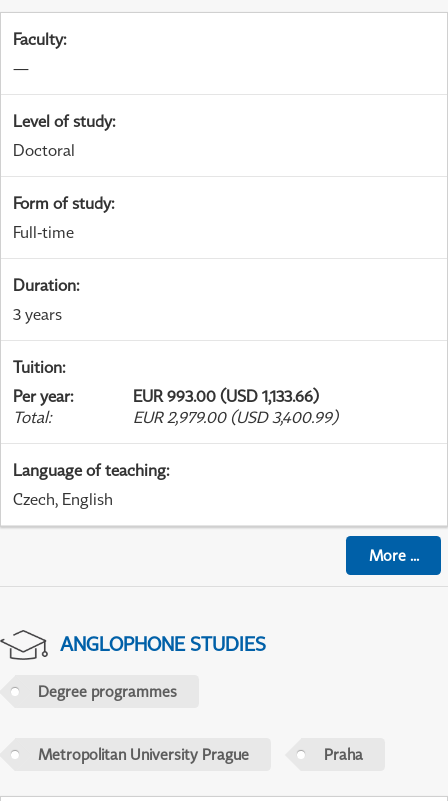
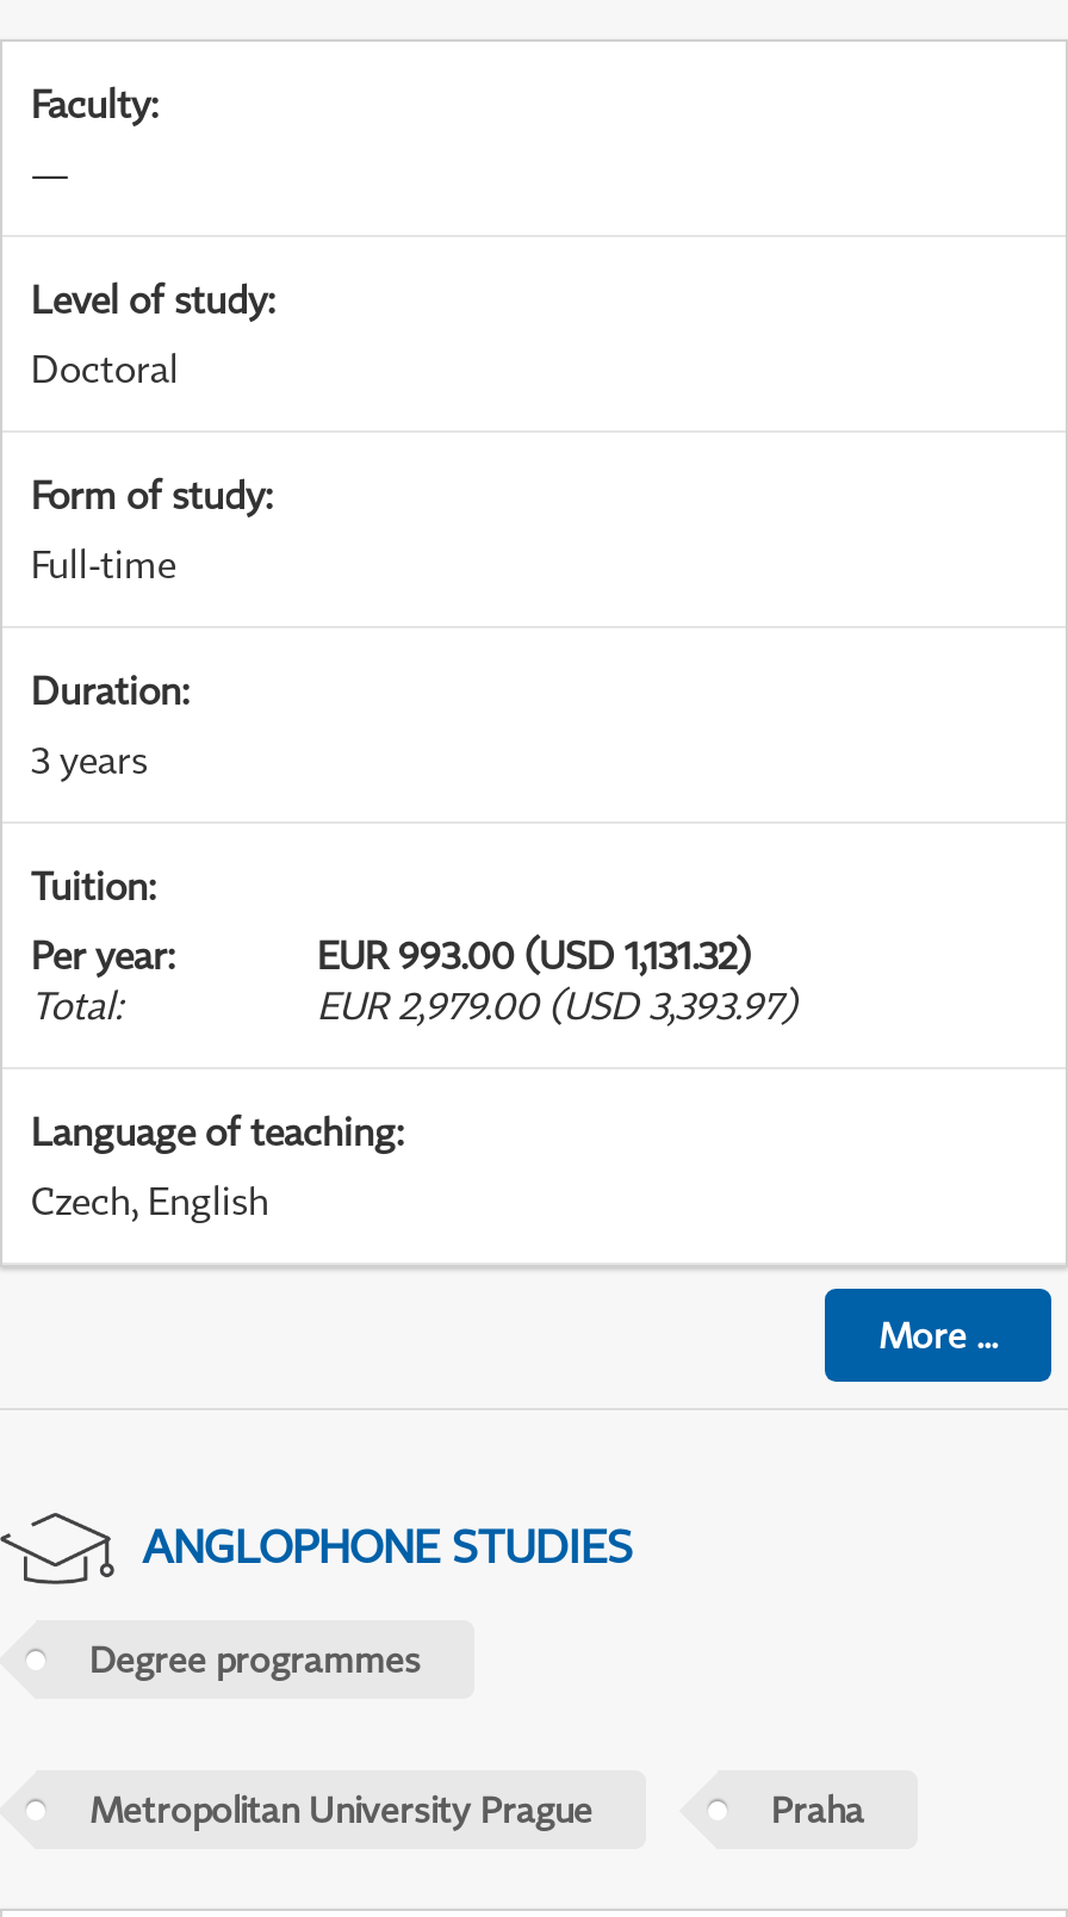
[133,386,319,406] EUR 993.00 (USD 1,133.66) -> [317,931,751,979] EUR 993.00 (USD 1,131.32)
[133,407,338,427] EUR 2,979.00 (USD 3,400.99) -> [317,981,796,1029] EUR 2,979.00 (USD 3,393.97)

